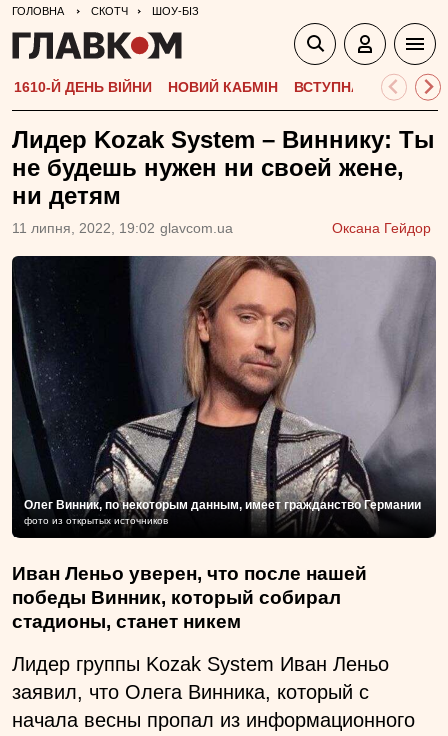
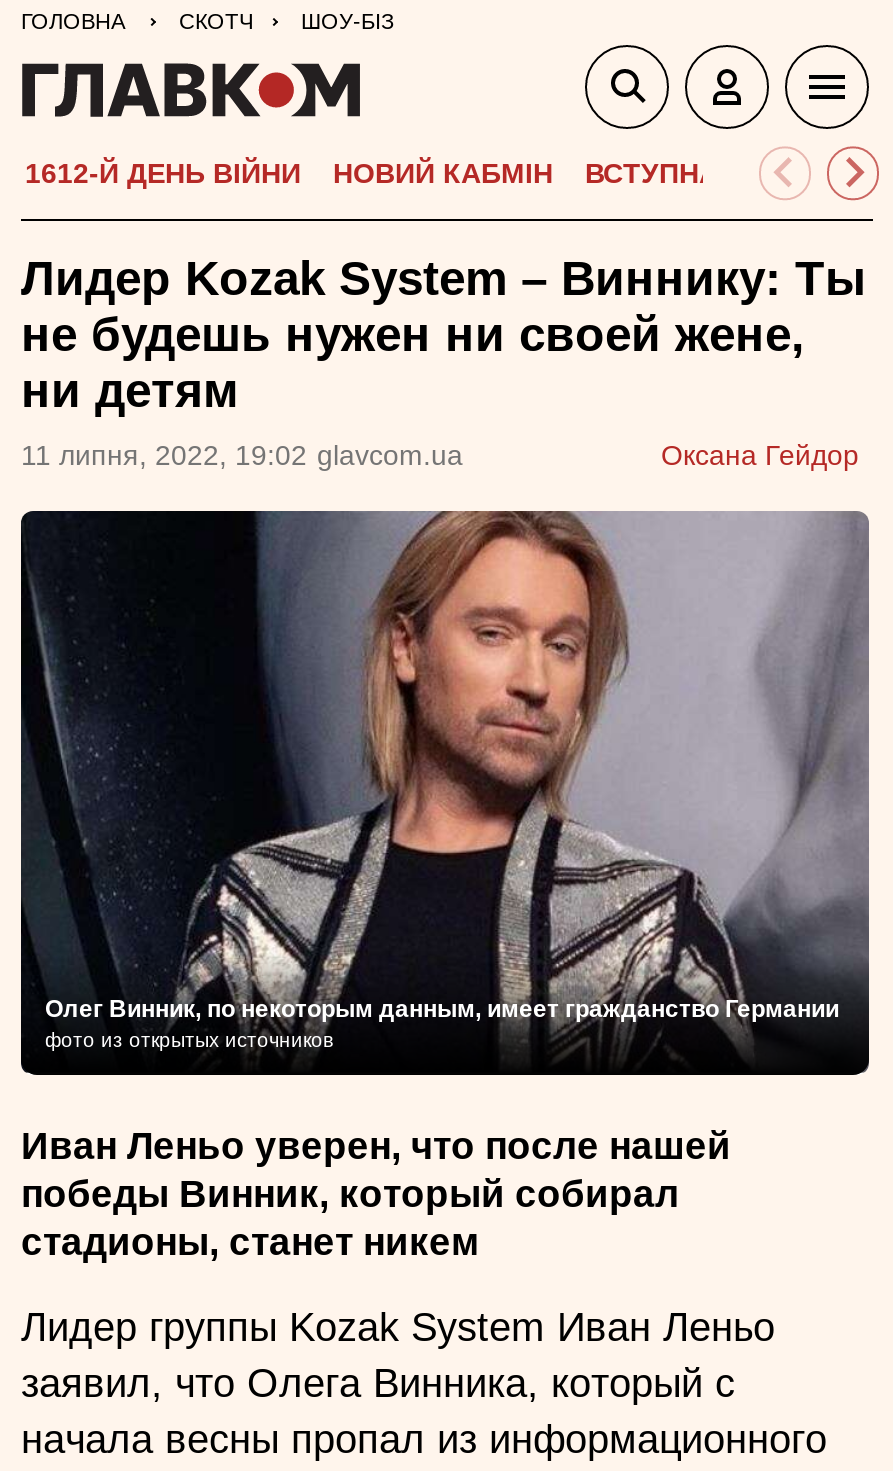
[14,79,152,95] 1610-Й ДЕНЬ ВІЙНИ -> [25,157,301,189] 1612-Й ДЕНЬ ВІЙНИ

